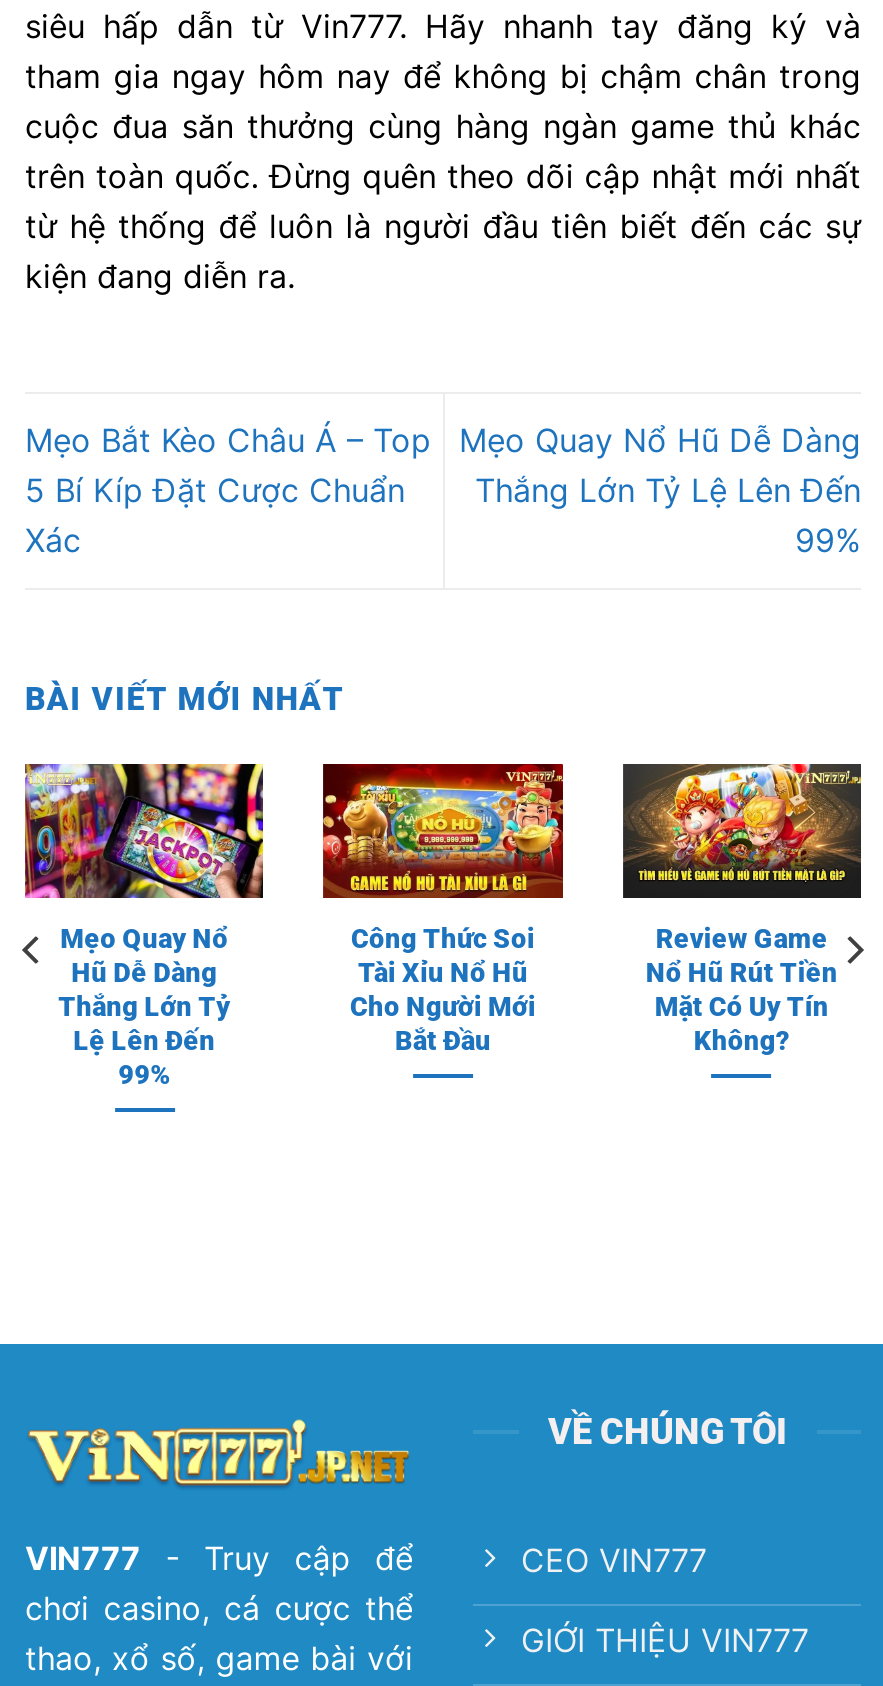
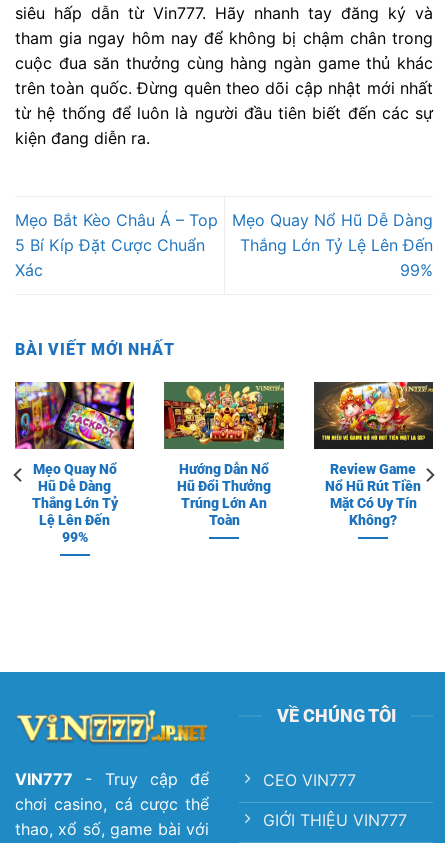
[321,762,565,1056] [image] | Công Thức Soi | Tài Xỉu Nổ Hũ | Cho Người Mới | Bắt Đầu -> [163,381,285,528] [image] | Hướng Dẫn Nổ | Hũ Đổi Thưởng | Trúng Lớn An | Toàn

